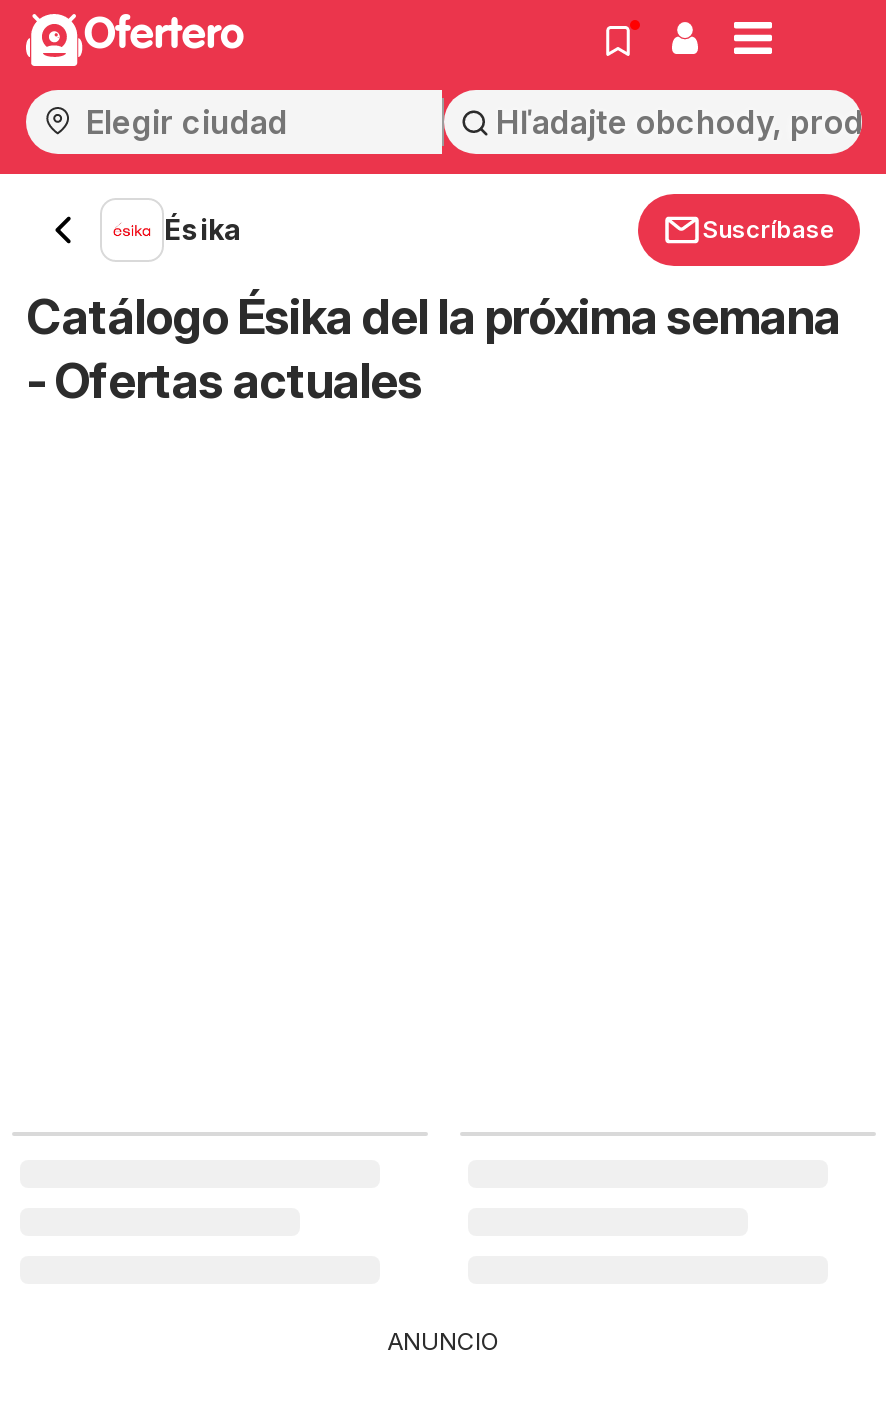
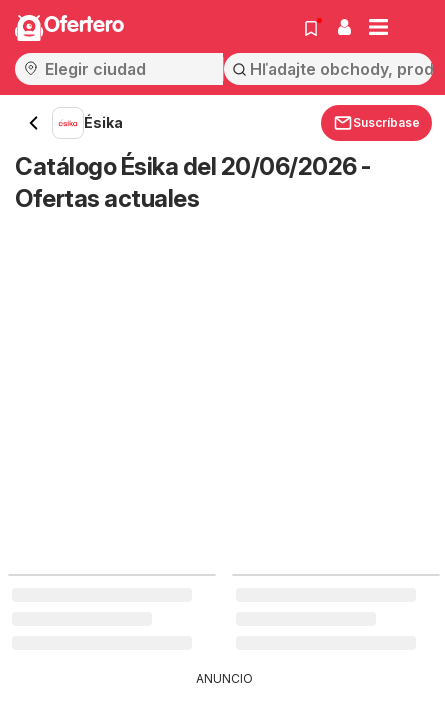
[26,288,840,410] Catálogo Ésika del la próxima semana | - Ofertas actuales -> [15,152,370,213] Catálogo Ésika del 20/06/2026 - | Ofertas actuales

